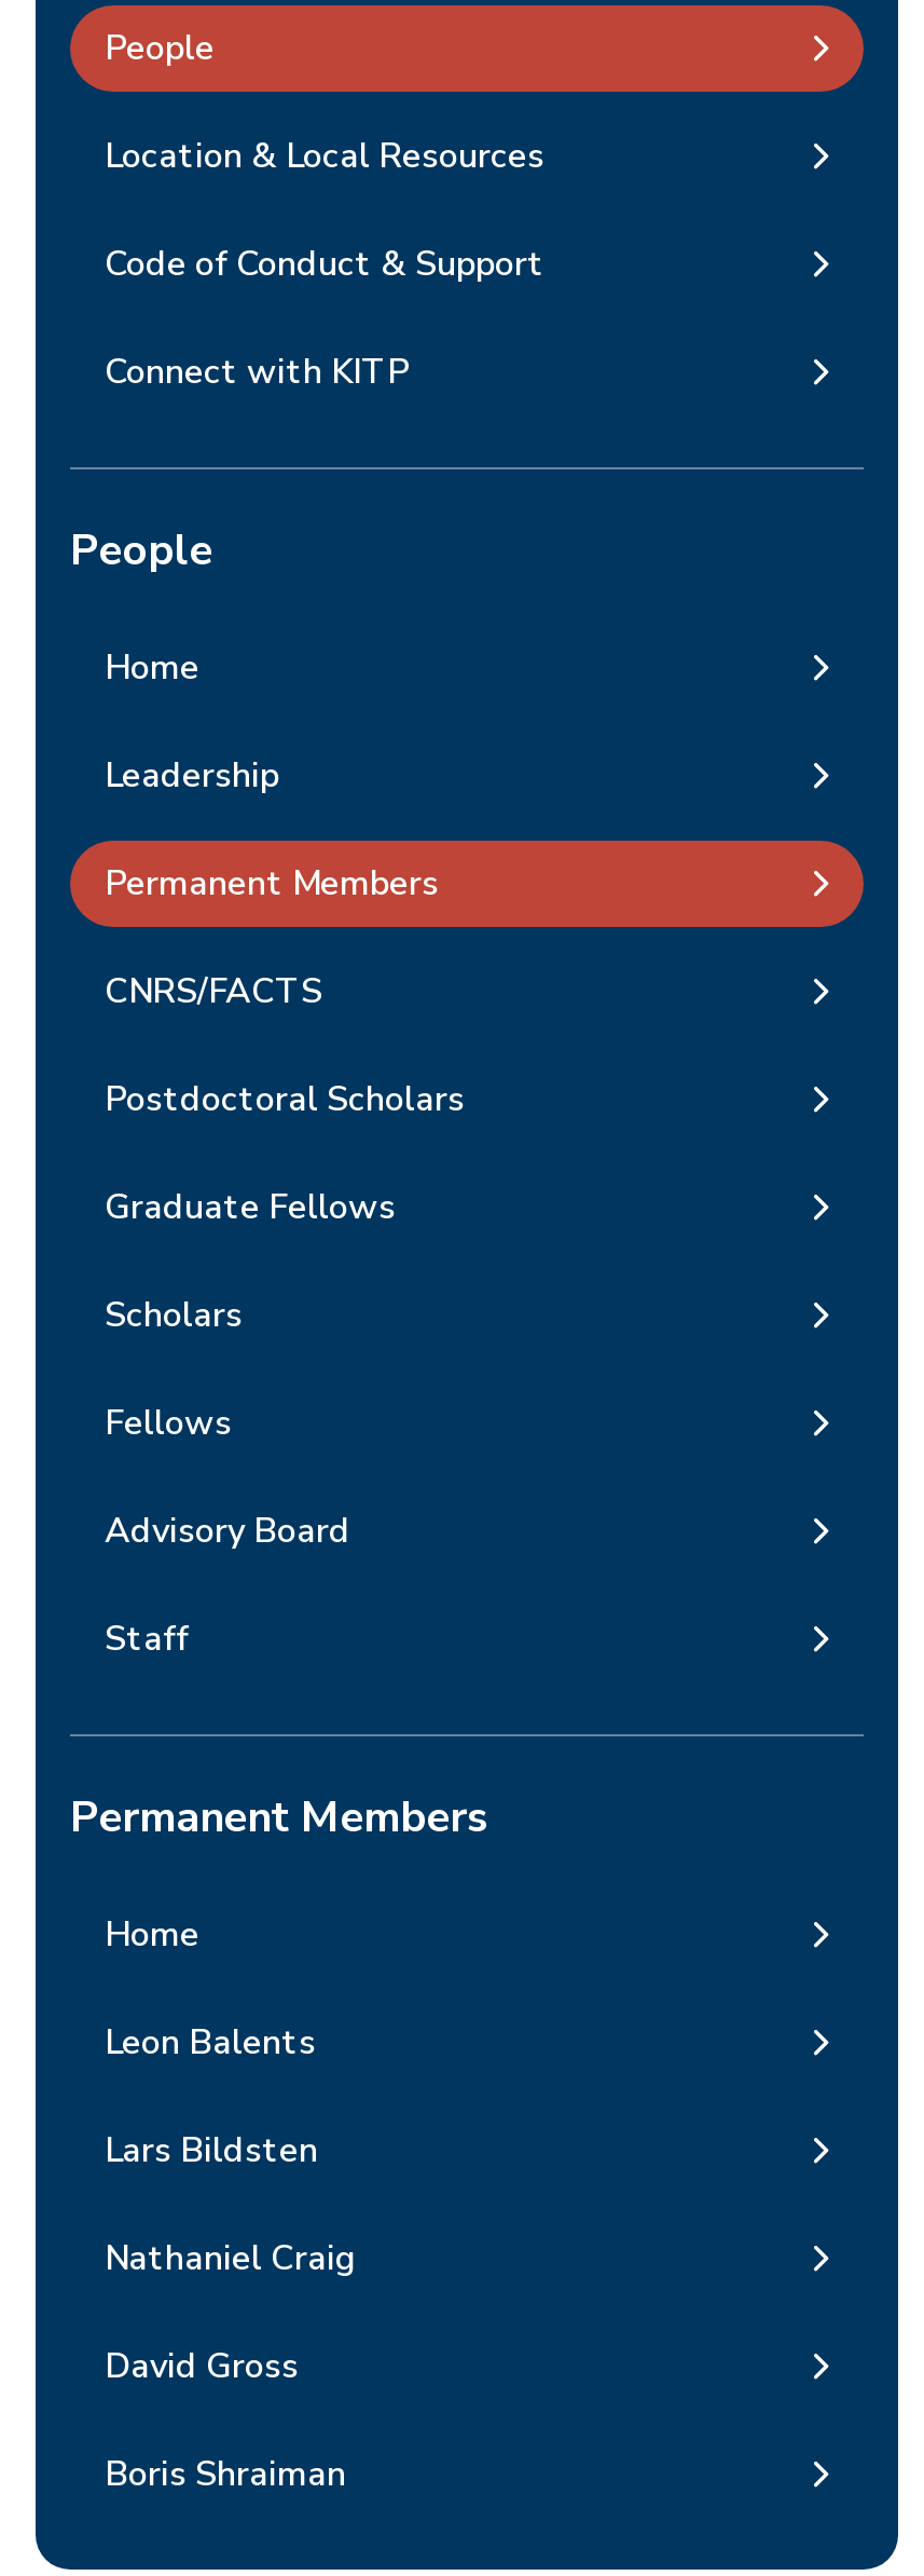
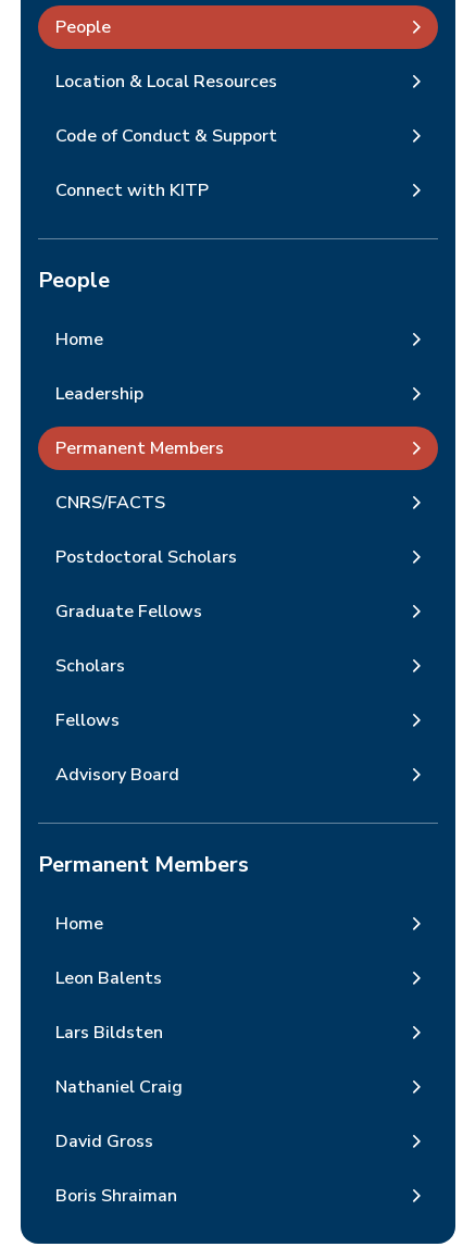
[105,1614,189,1662] Staff -> none

